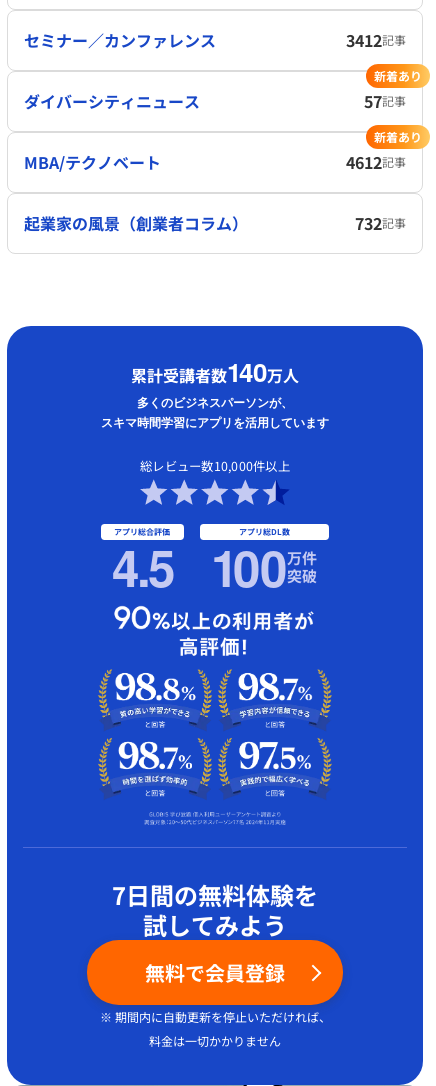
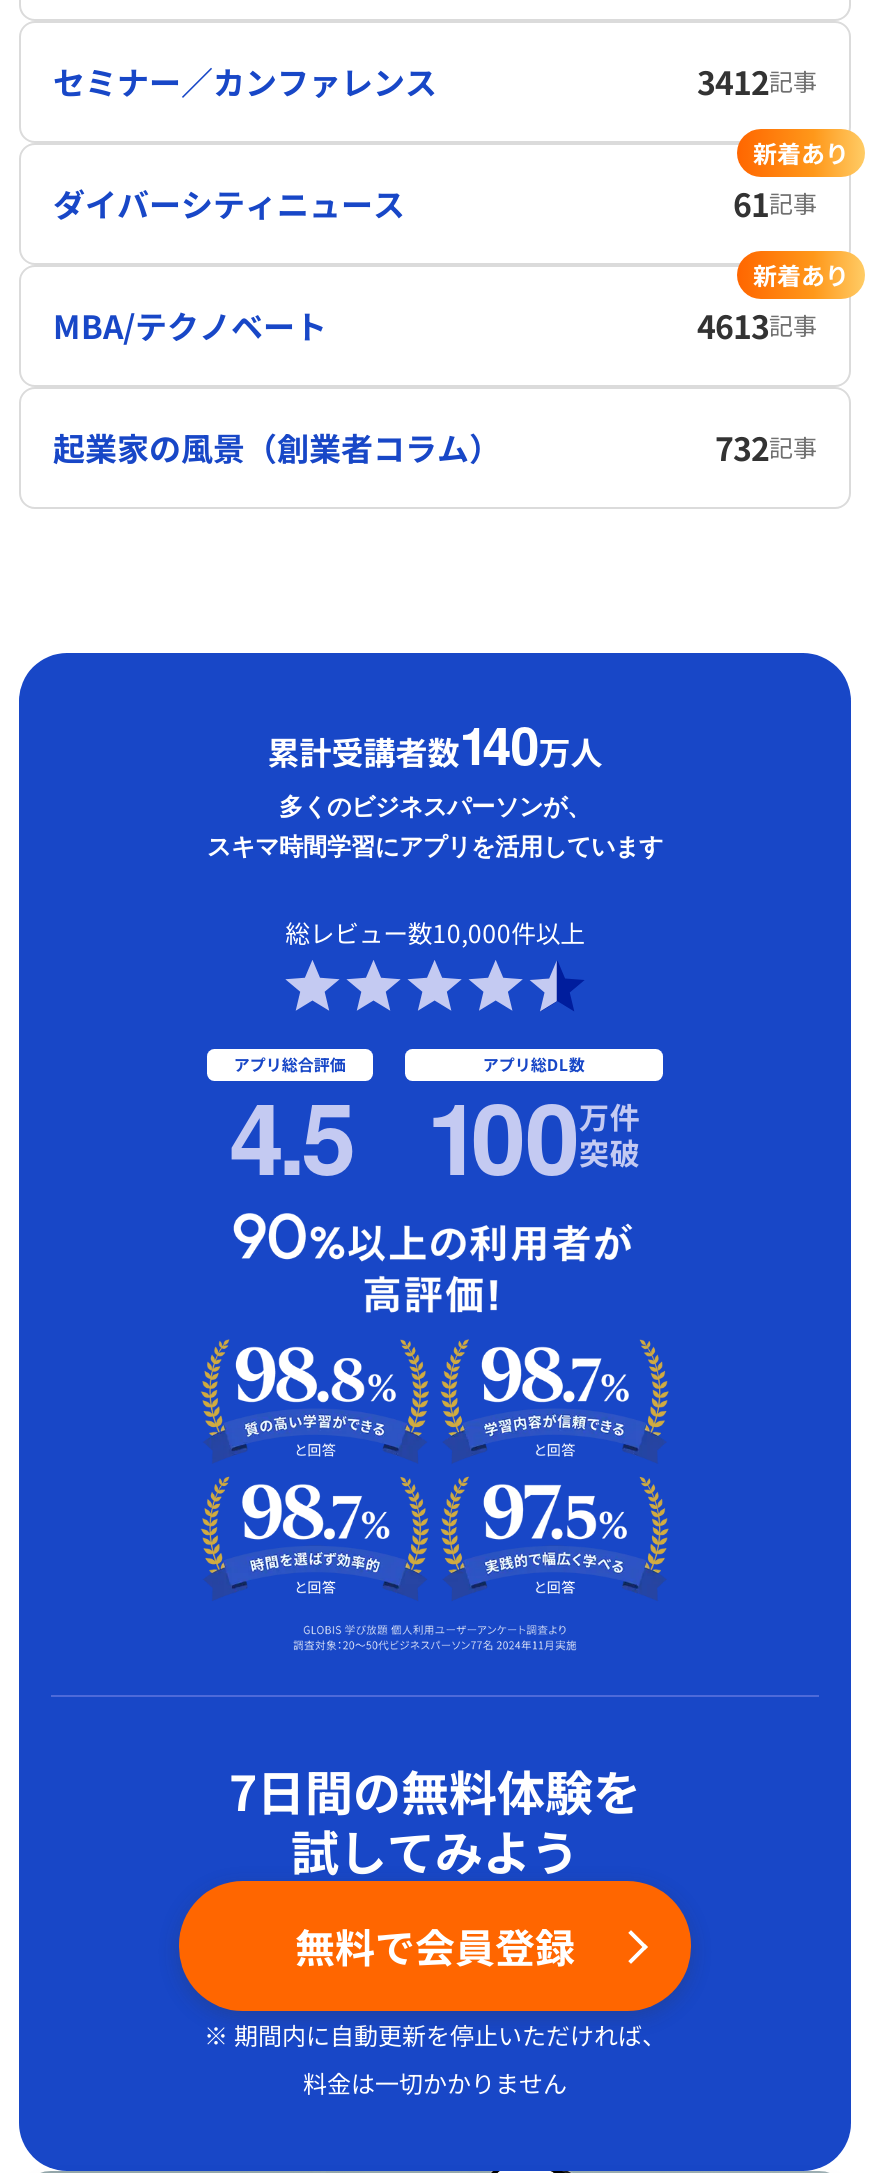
[364,89,406,113] 57記事 -> [733,178,817,226] 61記事
[346,150,406,174] 4612記事 -> [697,300,817,348] 4613記事

